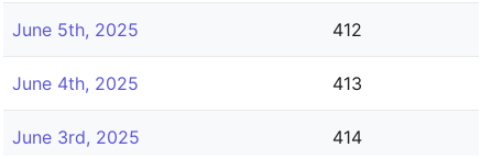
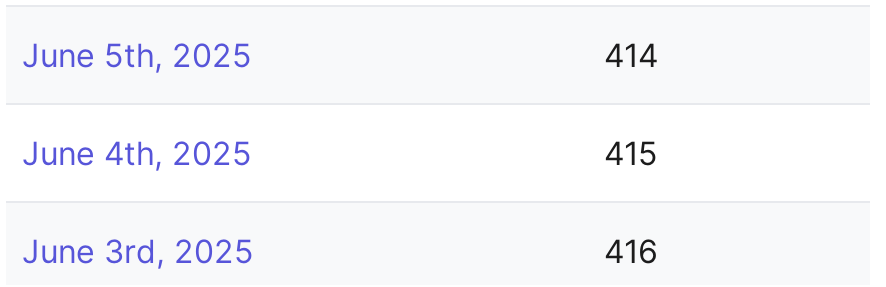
[332,19,362,41] 412 -> [604,35,658,75] 414
[332,73,362,95] 413 -> [604,133,658,173] 415
[332,126,362,148] 414 -> [604,231,658,271] 416

